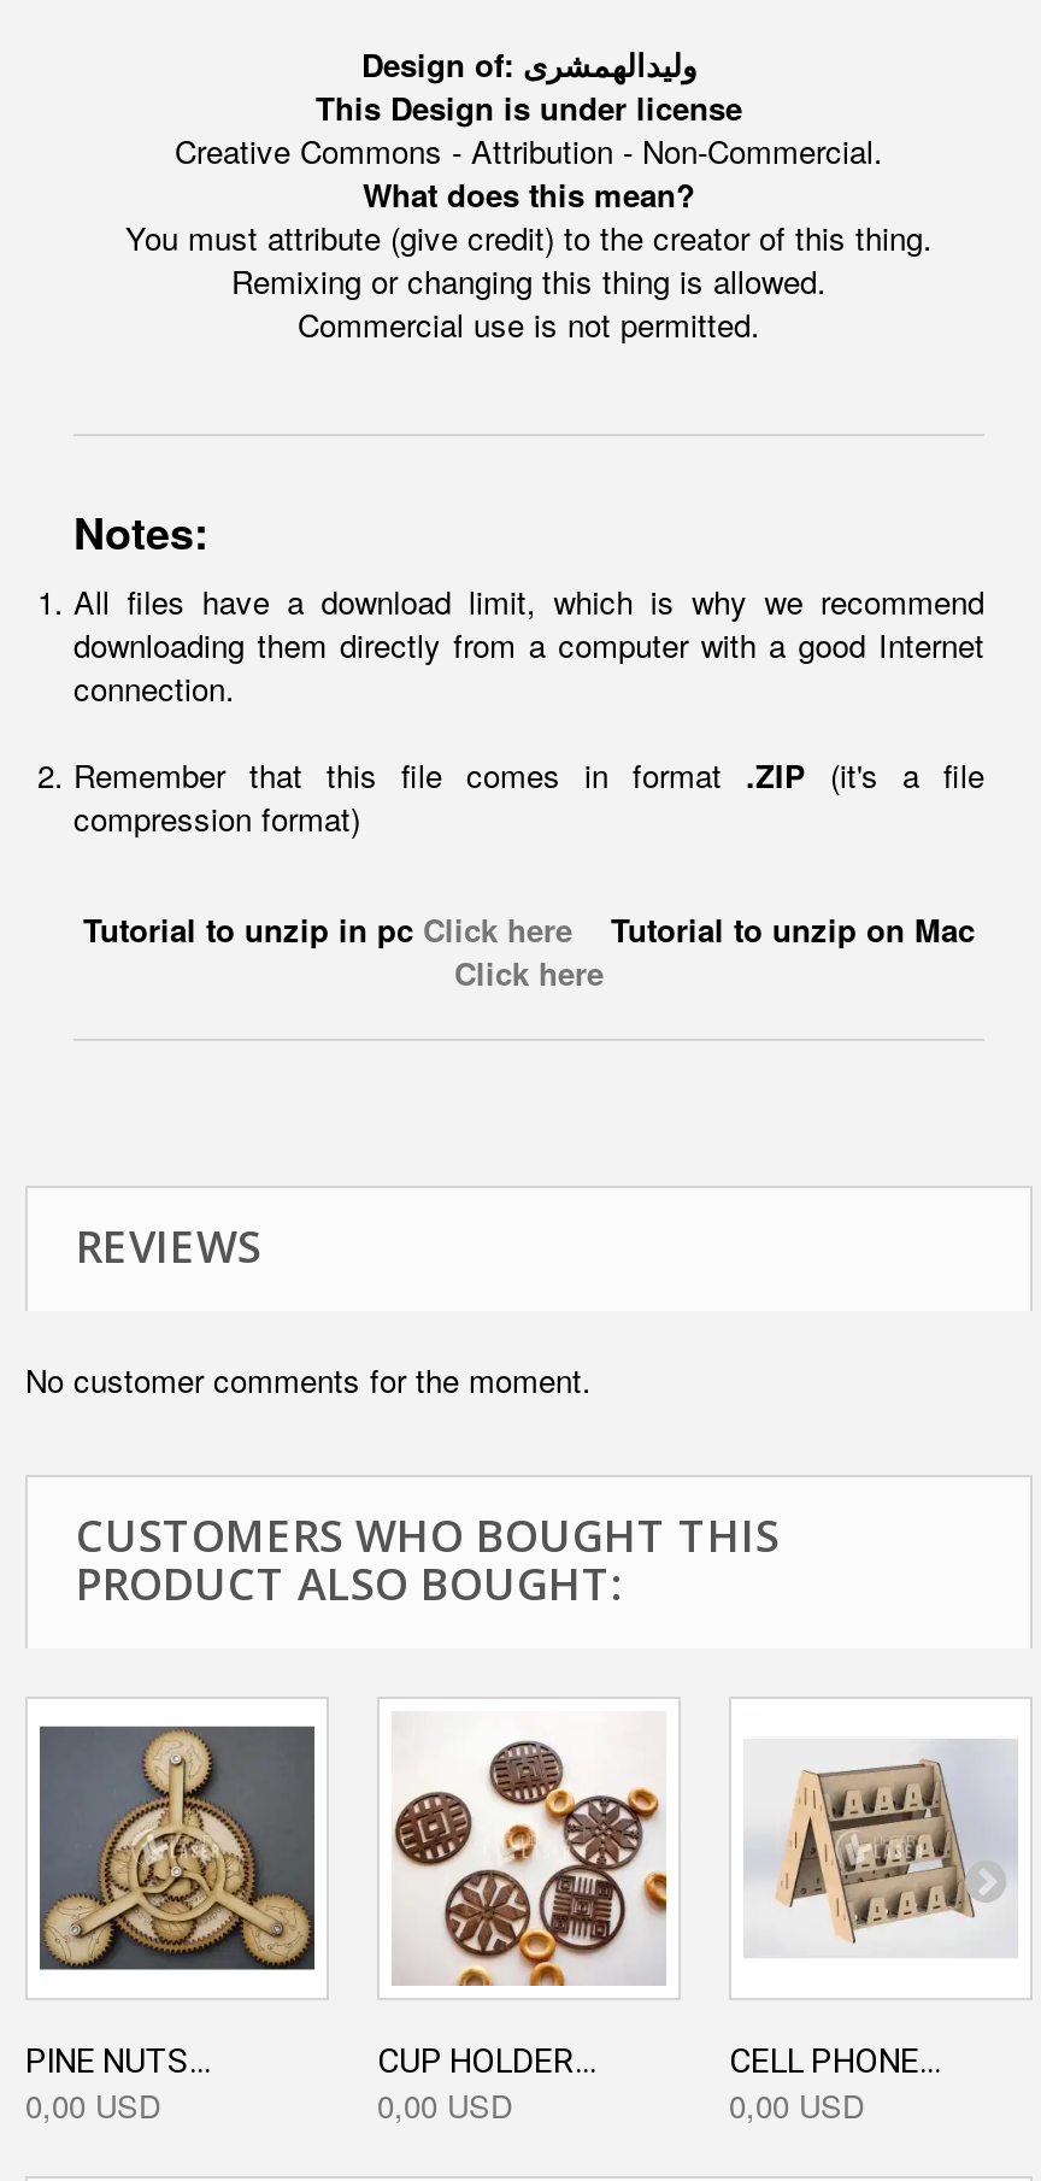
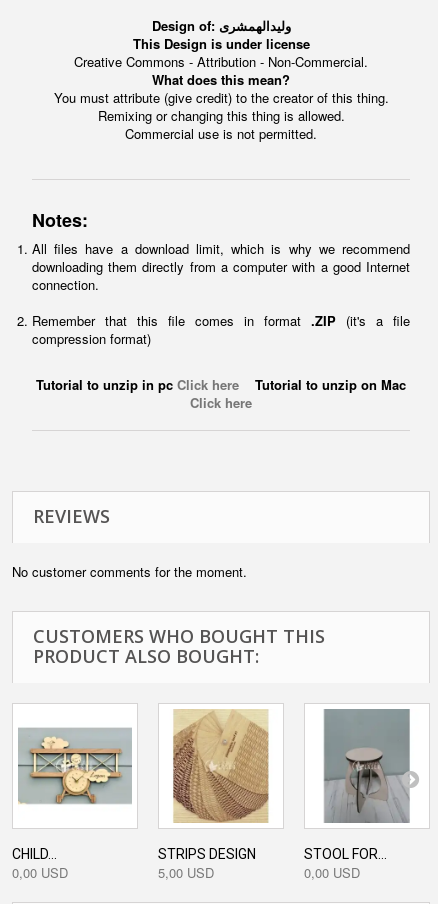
[25,1723,317,2081] [image] | PINE NUTS... -> [12,715,133,862] [image] | CHILD...
[377,1713,669,2129] [image] | CUP HOLDER... | 0,00 USD -> [158,708,278,882] [image] | STRIPS DESIGN | 5,00 USD
[729,1711,1018,2081] [image] | CELL PHONE... -> [304,708,423,862] [image] | STOOL FOR...

